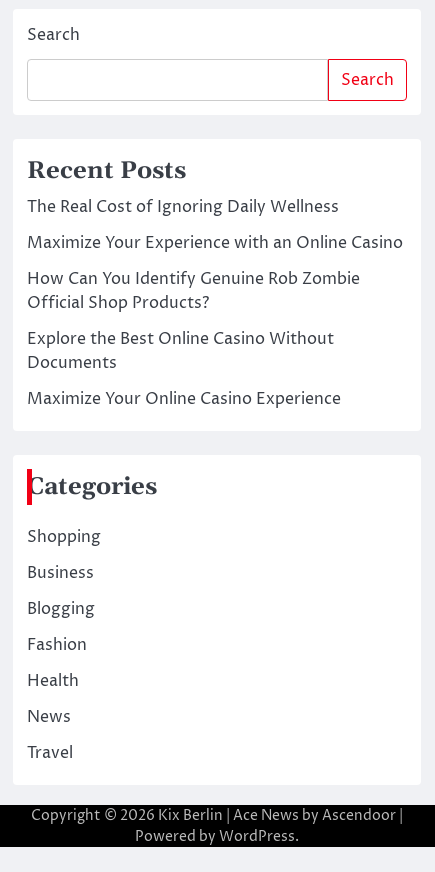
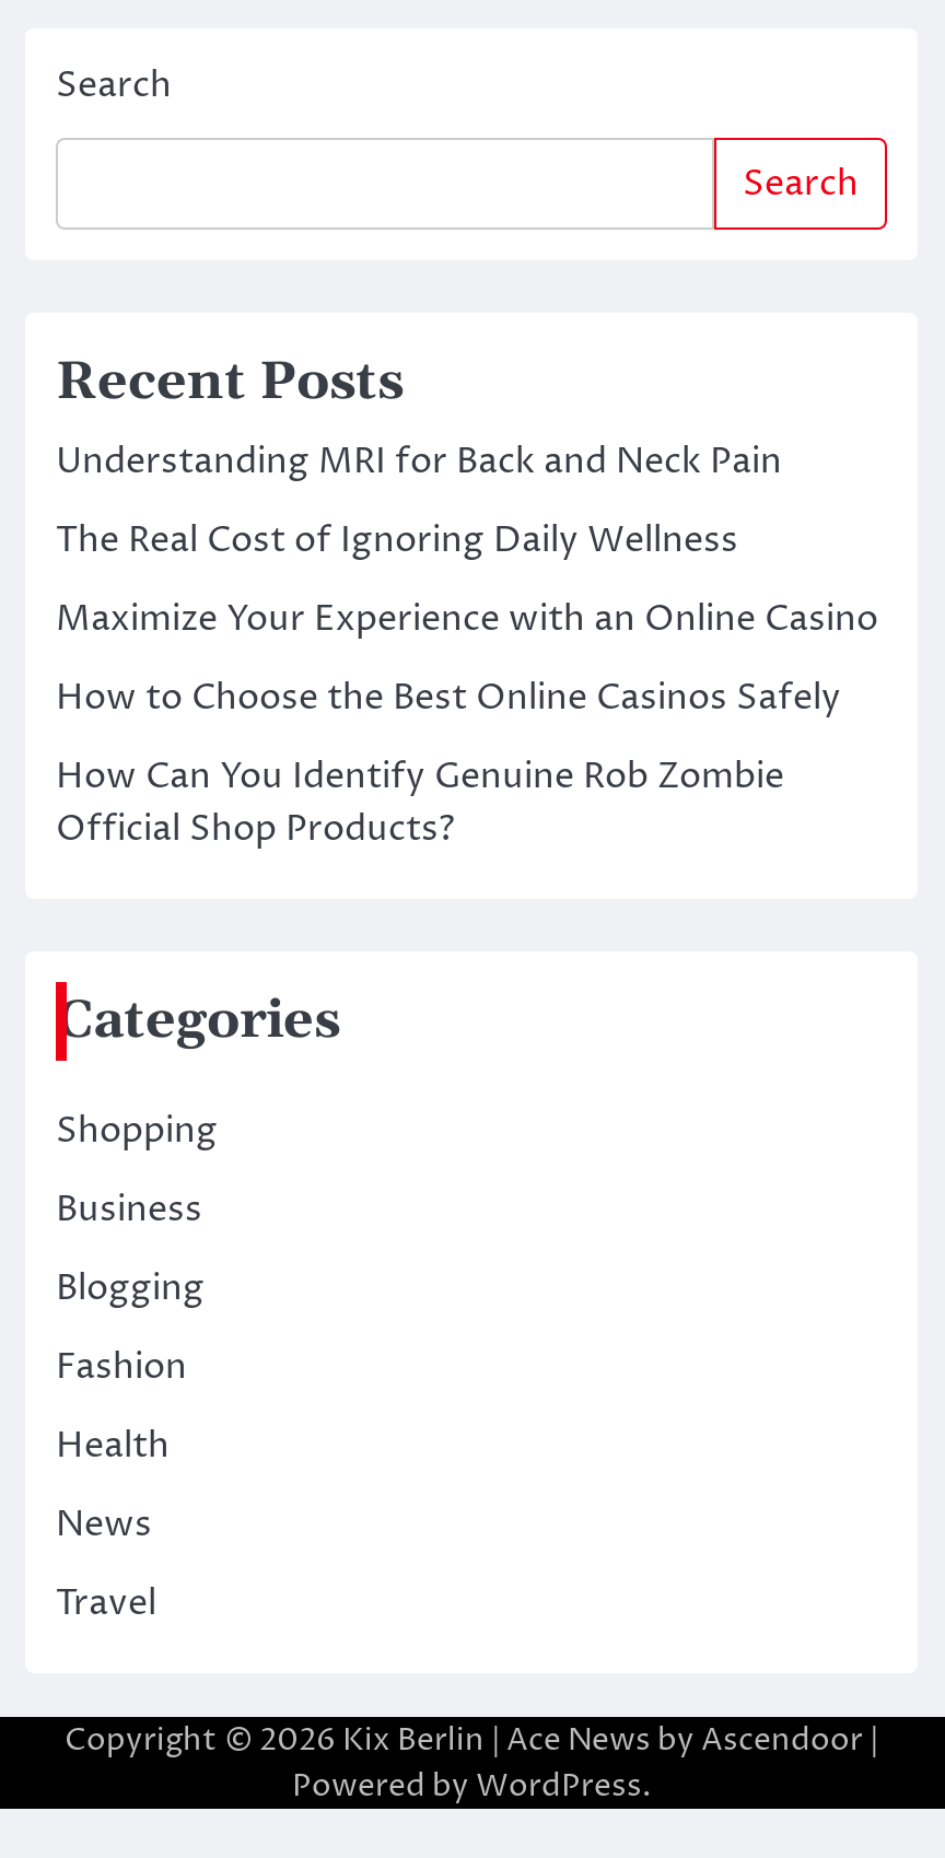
none -> [56,436,782,484] Understanding MRI for Back and Neck Pain
moved [27,195,403,253] -> [56,515,878,642]: The Real Cost of Ignoring Daily Wellness | Maximize Your Experience with an Online Casino
none -> [56,673,841,721] How to Choose the Best Online Casinos Safely
moved [27,267,360,313] -> [56,751,784,852]: How Can You Identify Genuine Rob Zombie | Official Shop Products?
[27,327,341,409] Explore the Best Online Casino Without | Documents | Maximize Your Online Casino Experience -> none

